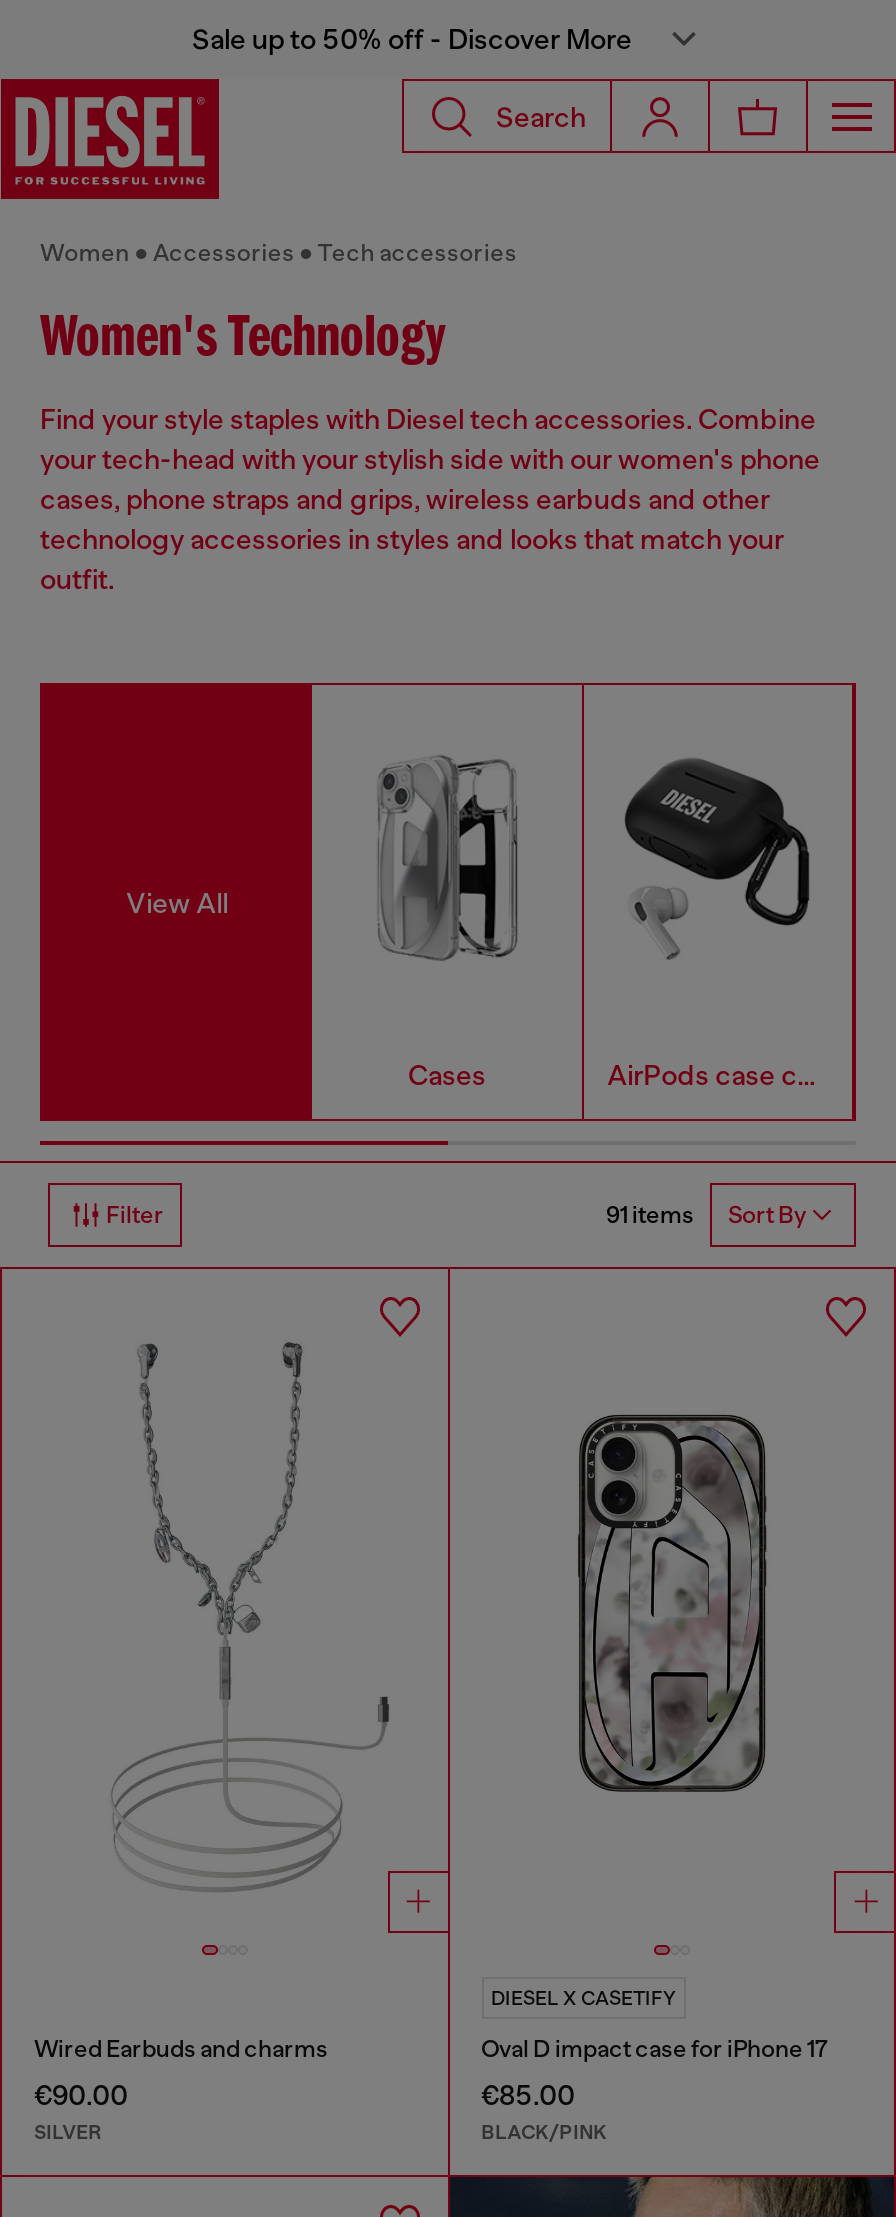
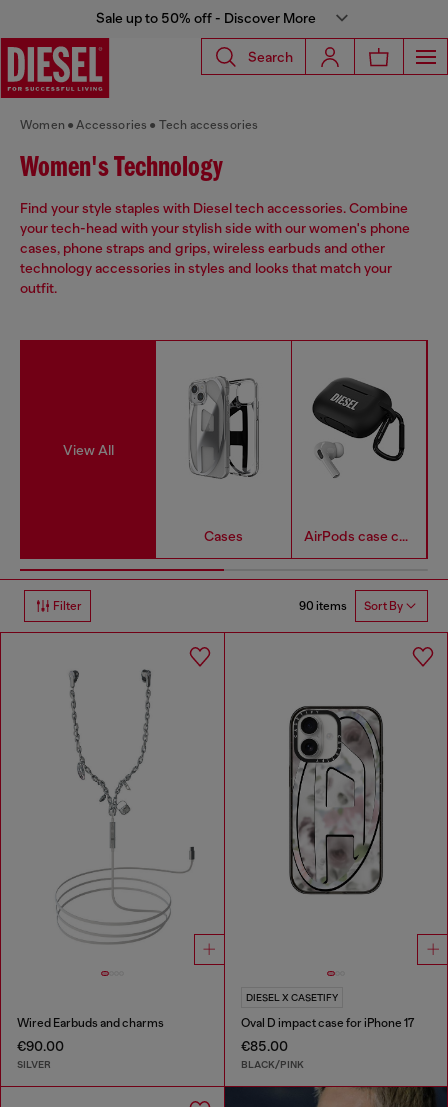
[606,1201,806,1230] 91 items Sort By -> [299,599,403,613] 90 items Sort By

